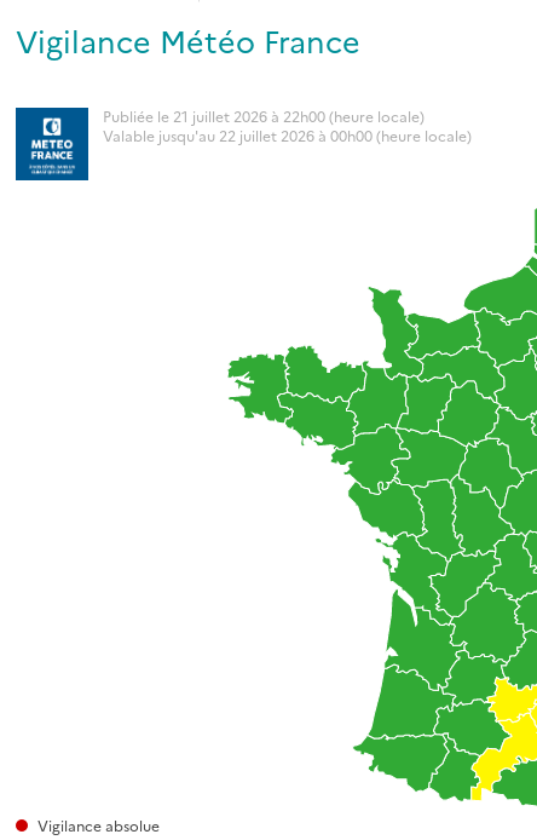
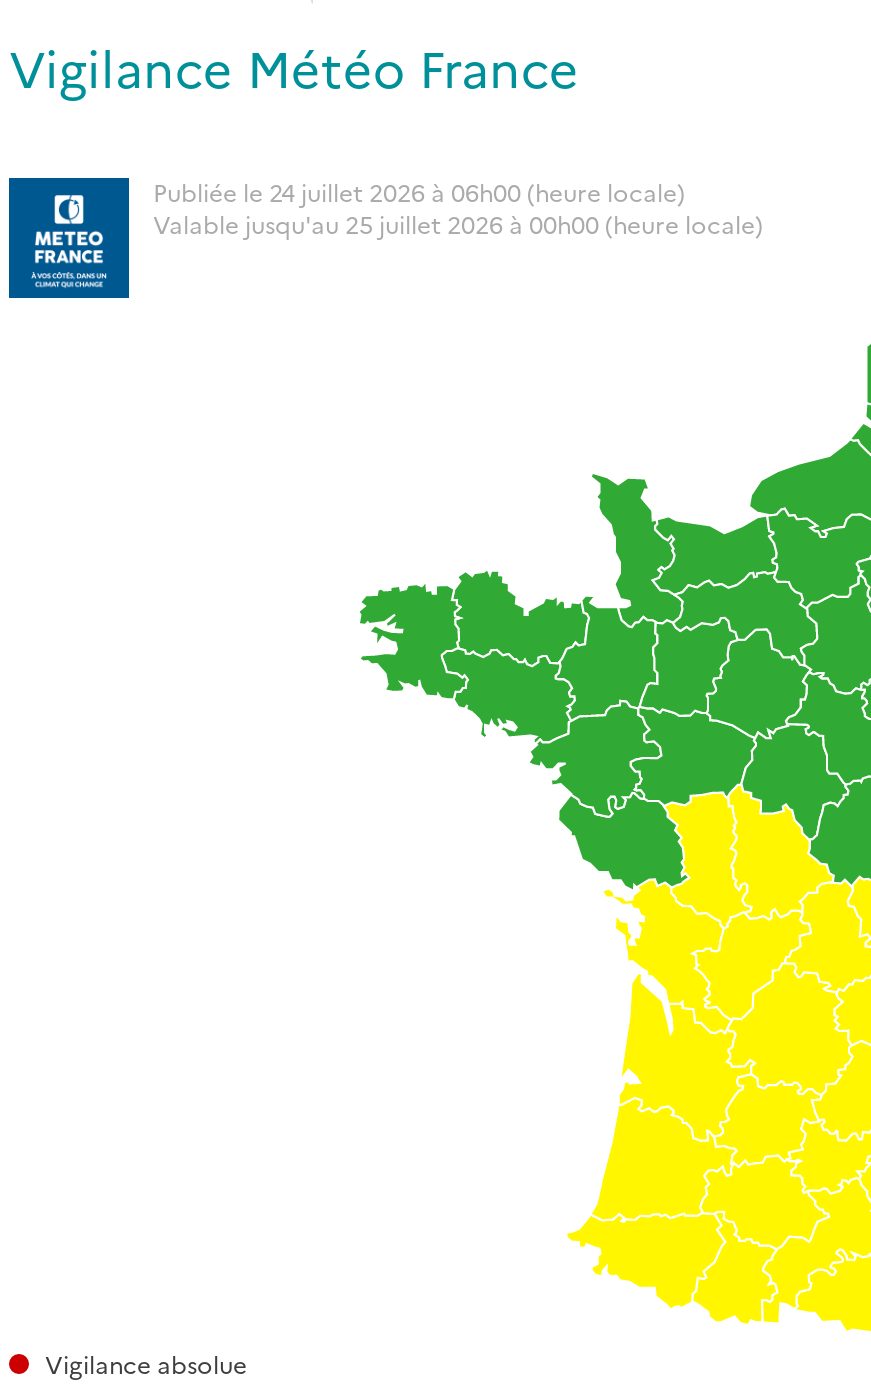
[103,108,425,126] Publiée le 21 juillet 2026 à 22h00 (heure locale) -> [153,178,685,208] Publiée le 24 juillet 2026 à 06h00 (heure locale)
[103,127,472,145] Valable jusqu'au 22 juillet 2026 à 00h00 (heure locale) -> [153,210,763,240] Valable jusqu'au 25 juillet 2026 à 00h00 (heure locale)
[352,476,533,807] [image] -> [567,784,865,1332] [image]

